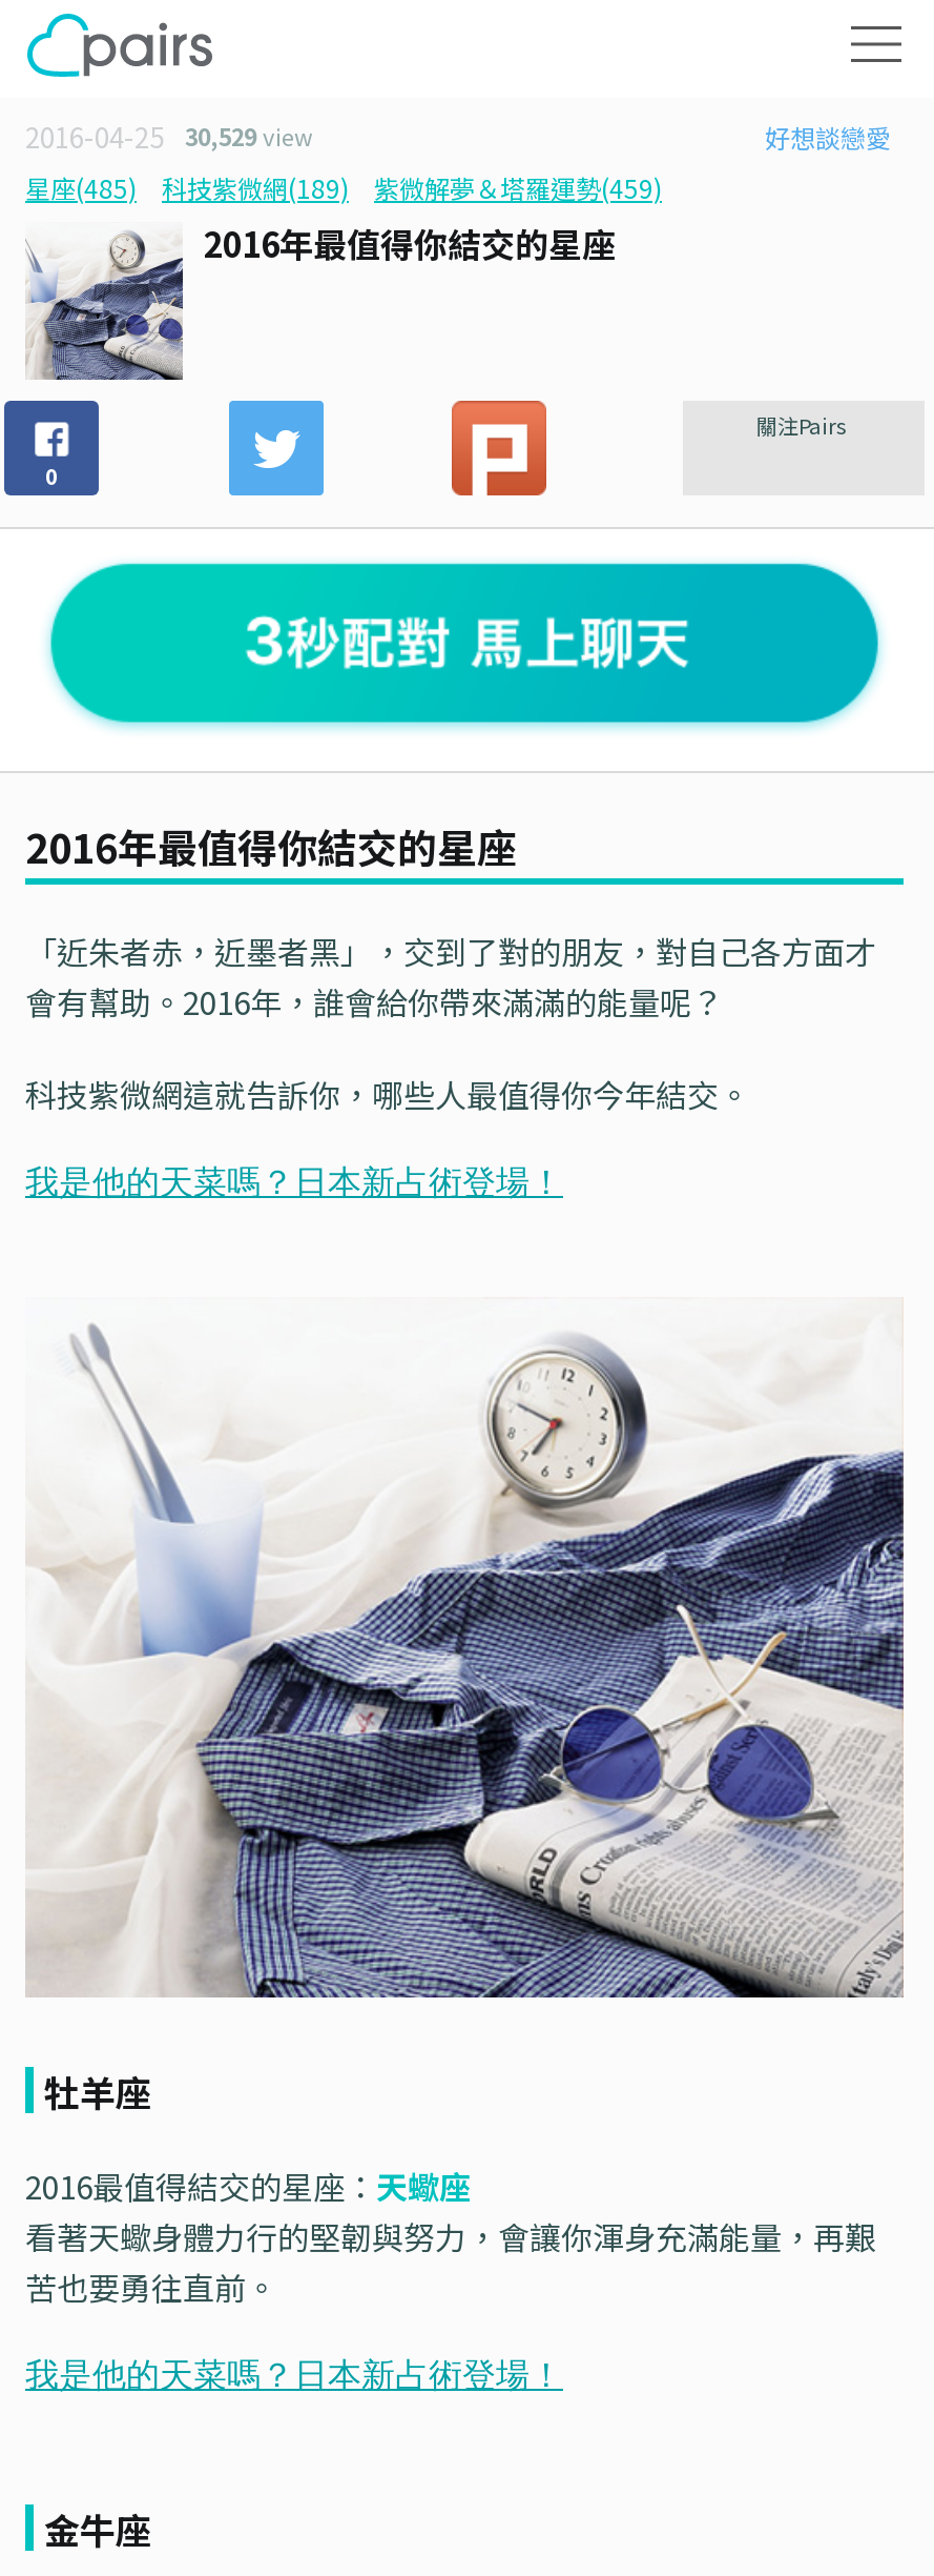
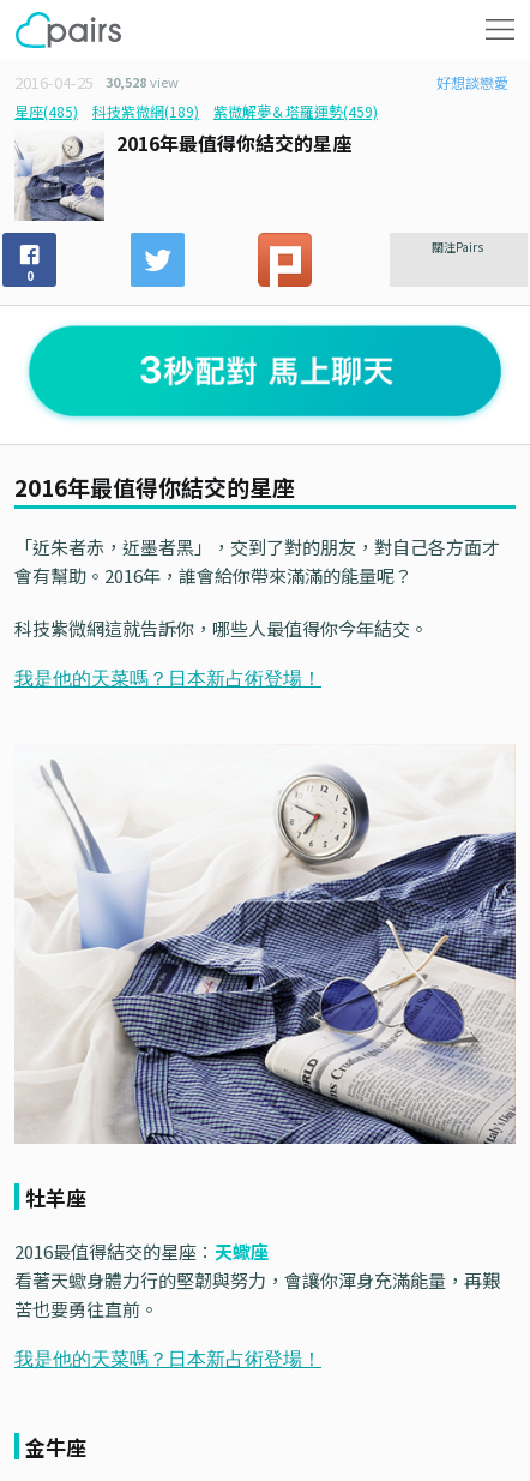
[185,119,313,153] 30,529 view -> [106,72,179,91] 30,528 view

